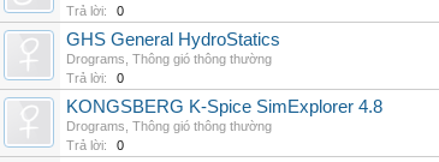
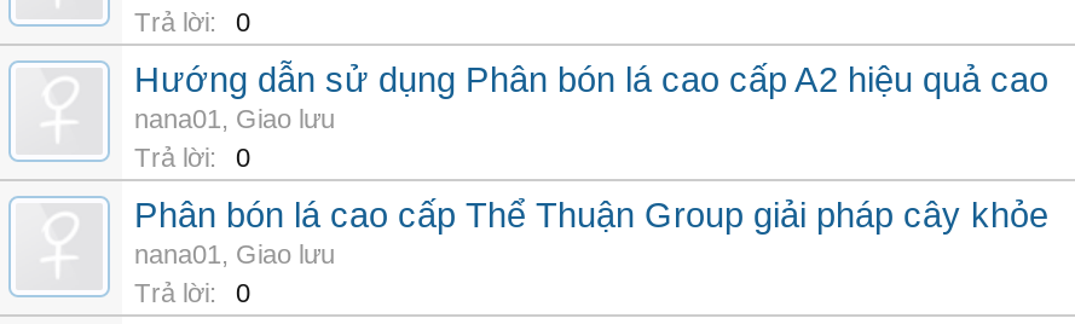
[66,30,280,66] GHS General HydroStatics | Drograms, Thông gió thông thường -> [134,60,1048,133] Hướng dẫn sử dụng Phân bón lá cao cấp A2 hiệu quả cao | nana01, Giao lưu
[66,97,382,133] KONGSBERG K-Spice SimExplorer 4.8 | Drograms, Thông gió thông thường -> [134,196,1048,268] Phân bón lá cao cấp Thể Thuận Group giải pháp cây khỏe | nana01, Giao lưu

